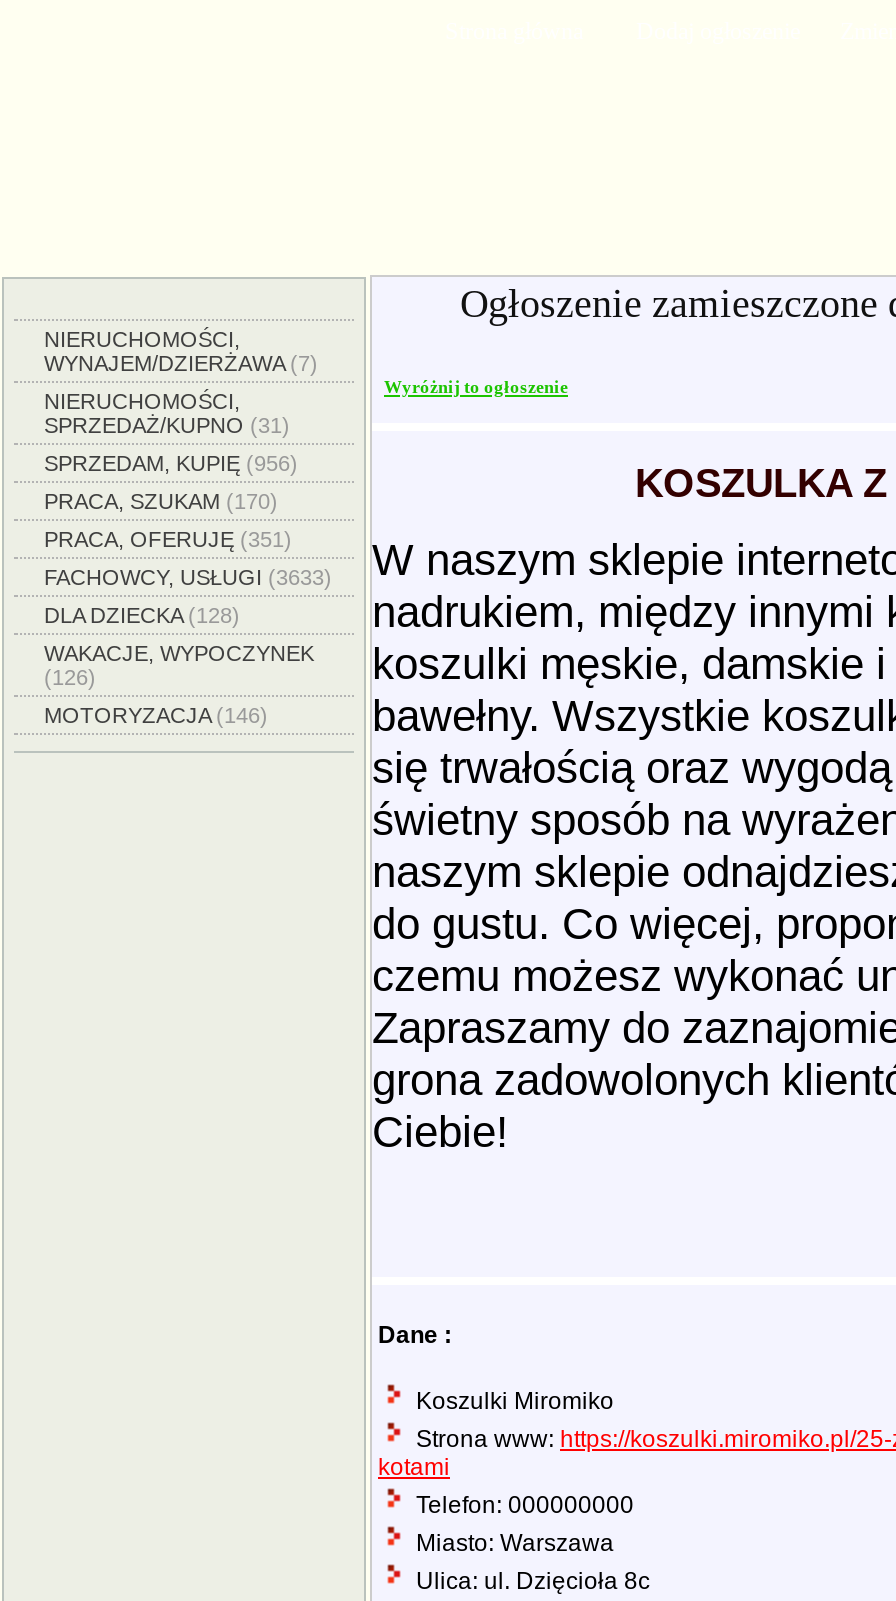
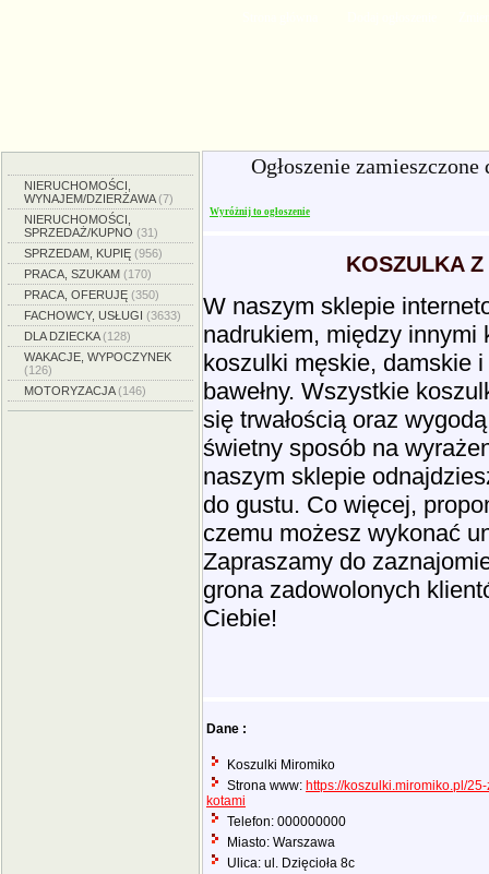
[44,527,292,551] PRACA, OFERUJĘ (351) -> [24,288,159,301] PRACA, OFERUJĘ (350)

